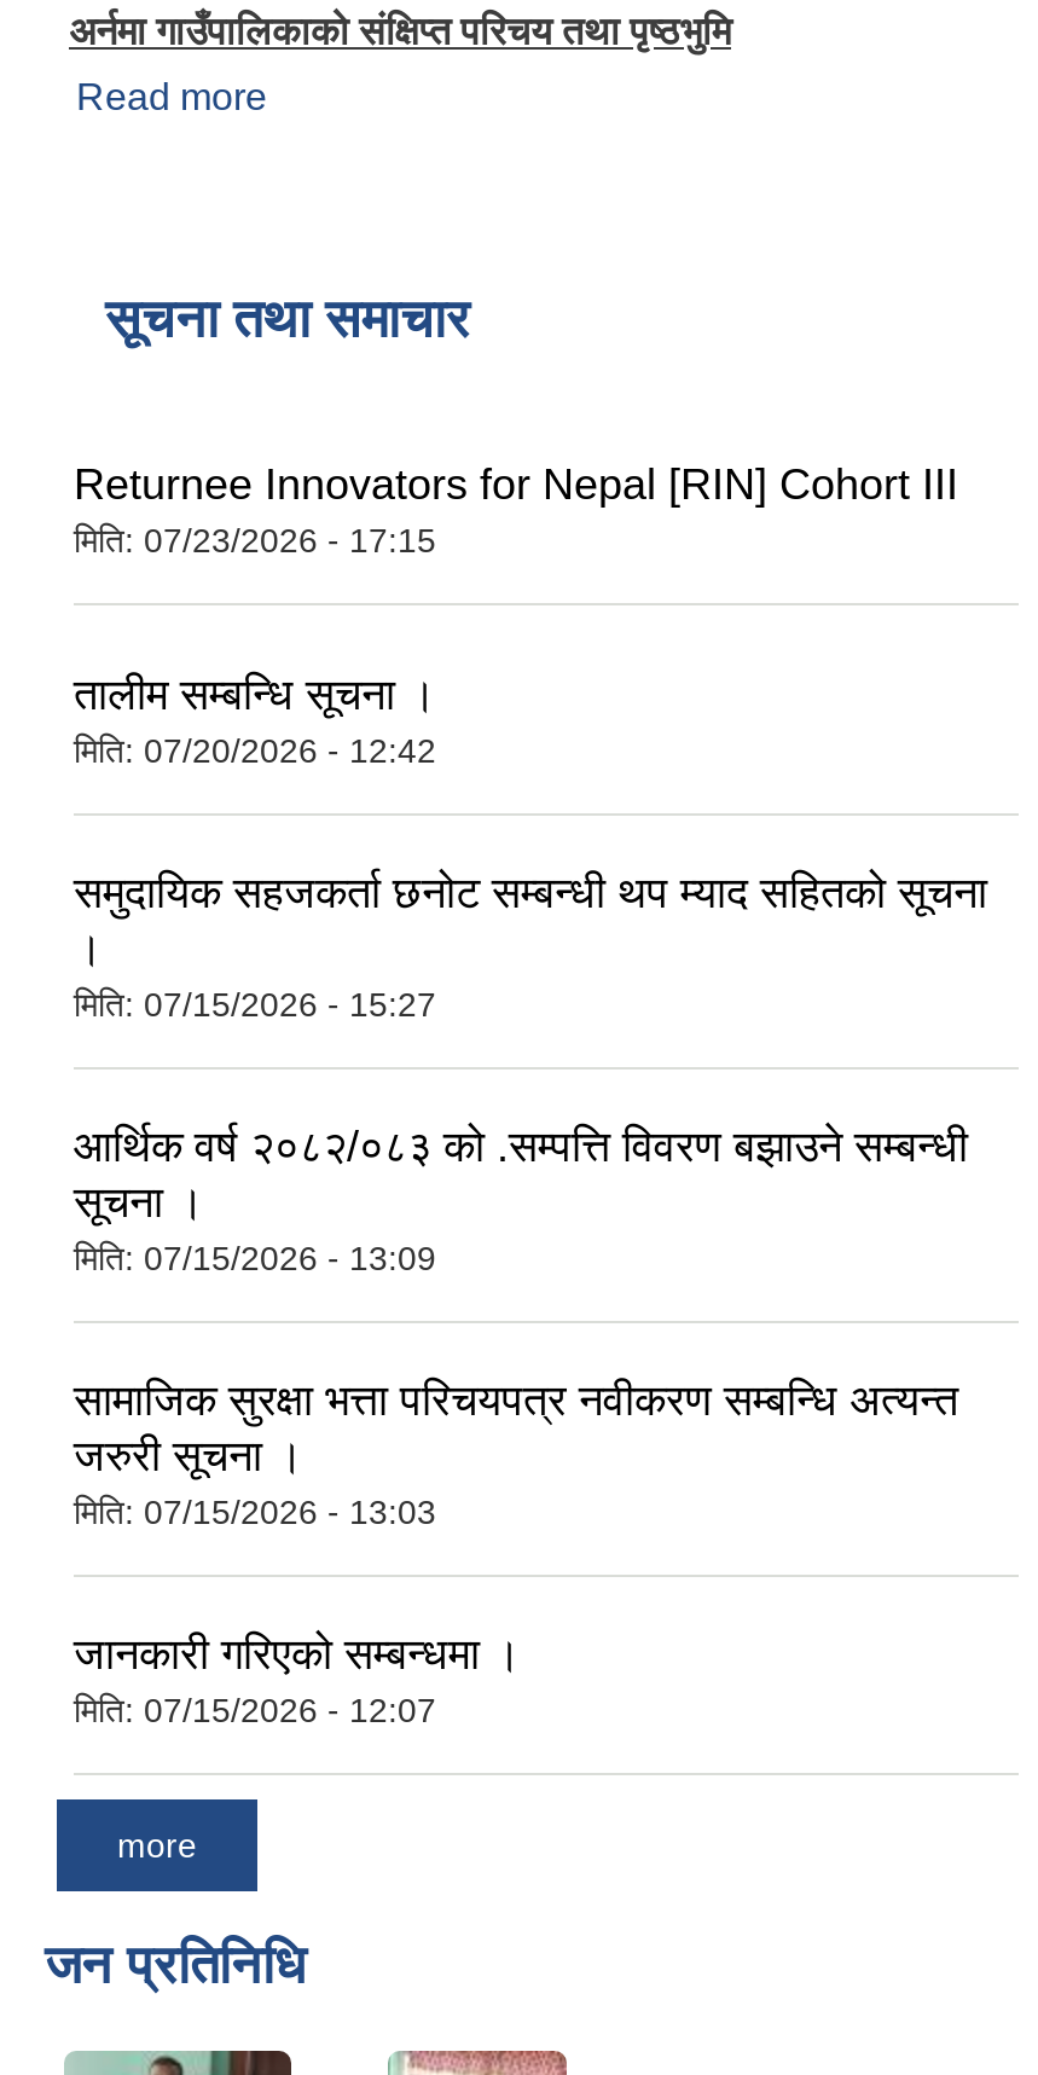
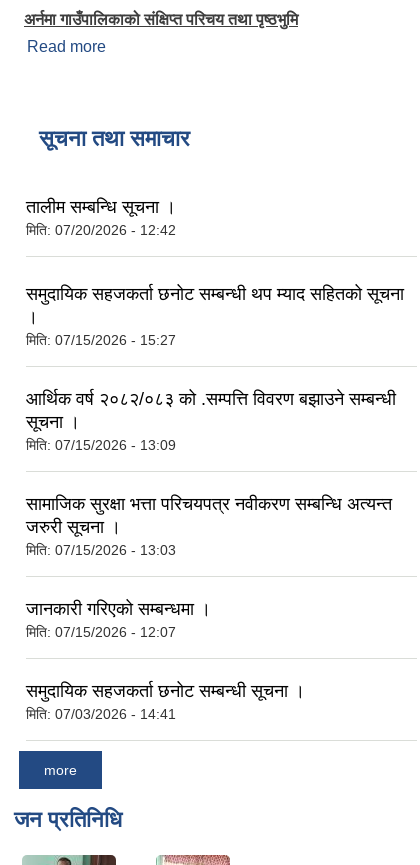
[74,461,958,561] Returnee Innovators for Nepal [RIN] Cohort III | मिति: 07/23/2026 - 17:15 -> none
moved [74,670,436,770] -> [26,197,176,238]: तालीम सम्बन्धि सूचना । | मिति: 07/20/2026 - 12:42
moved [74,869,987,1729] -> [26,284,404,640]: समुदायिक सहजकर्ता छनोट सम्बन्धी थप म्याद सहितको सूचना | मिति: 07/15/2026 - 15:27 | आर्थिक वर्ष २०८२/०८३ को .सम्पत्ति विवरण बझाउने सम्बन्धी | ... | जानकारी गरिएको सम्बन्धमा । | मिति: 07/15/2026 - 12:07
none -> [26,681,305,722] समुदायिक सहजकर्ता छनोट सम्बन्धी सूचना । | मिति: 07/03/2026 - 14:41

